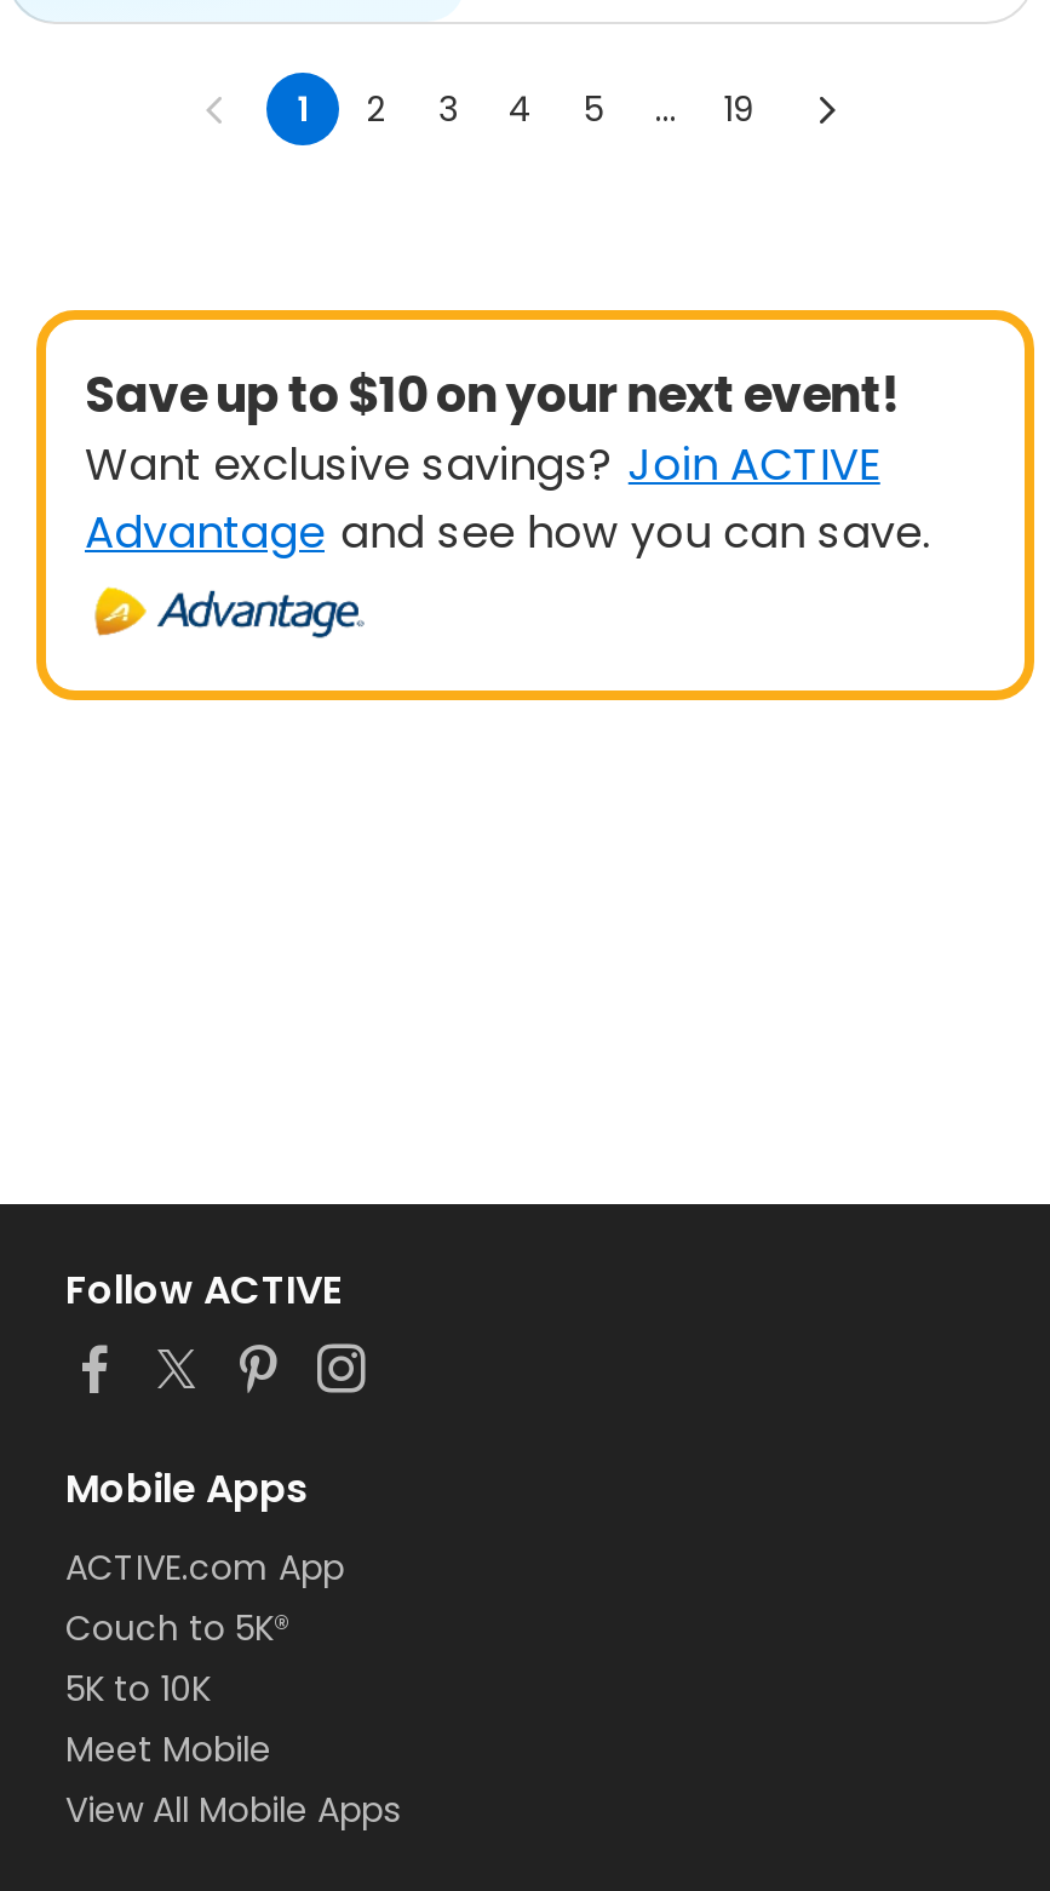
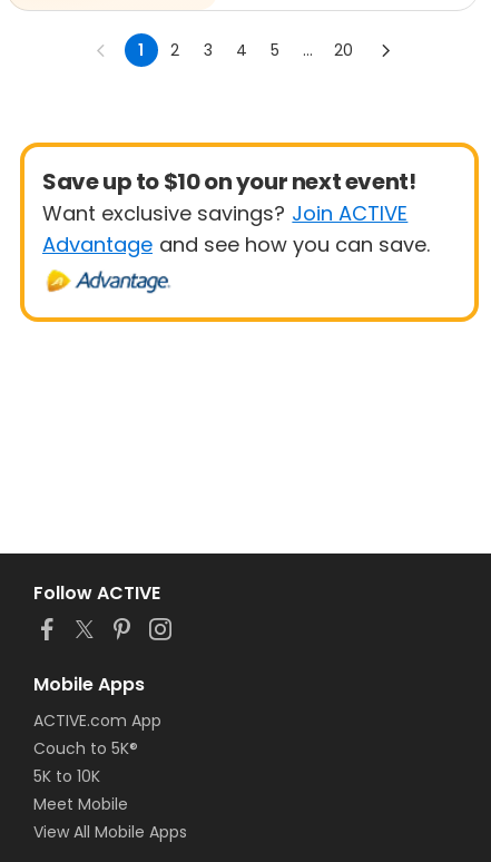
[723,85,754,133] 19 -> [333,39,352,61] 20

